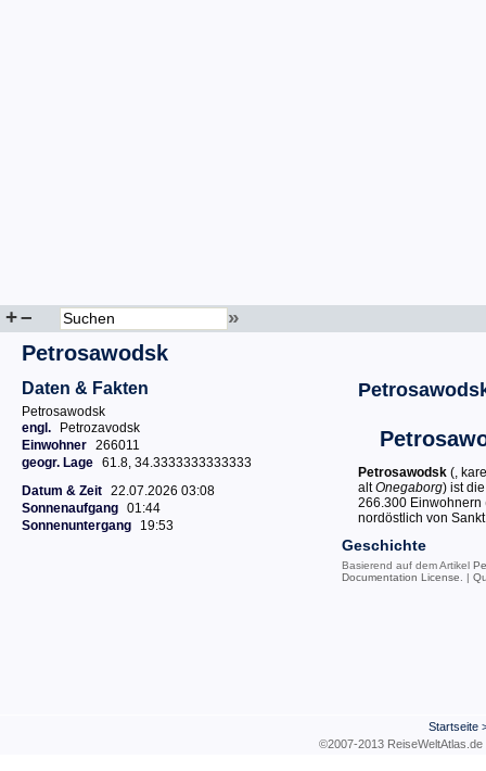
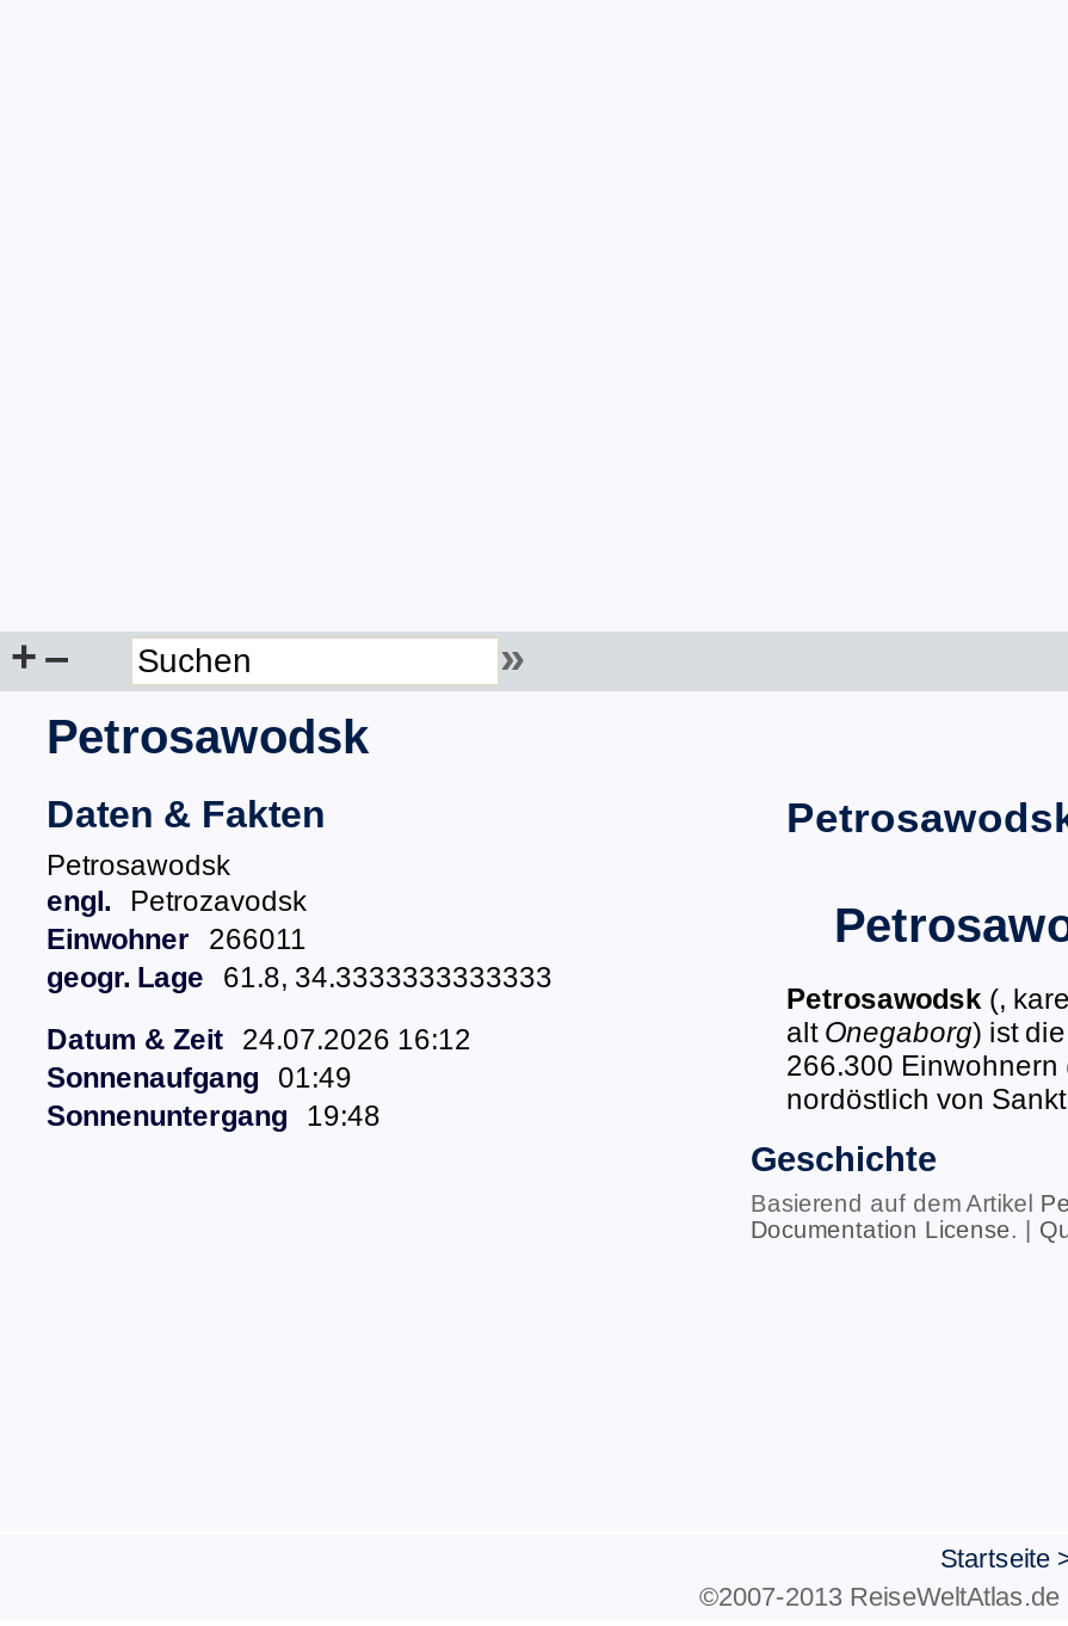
[22,483,215,498] Datum & Zeit 22.07.2026 03:08 -> [47,1023,471,1057] Datum & Zeit 24.07.2026 16:12
[22,501,161,516] Sonnenaufgang 01:44 -> [47,1061,352,1095] Sonnenaufgang 01:49
[22,518,174,533] Sonnenuntergang 19:53 -> [47,1100,381,1133] Sonnenuntergang 19:48

